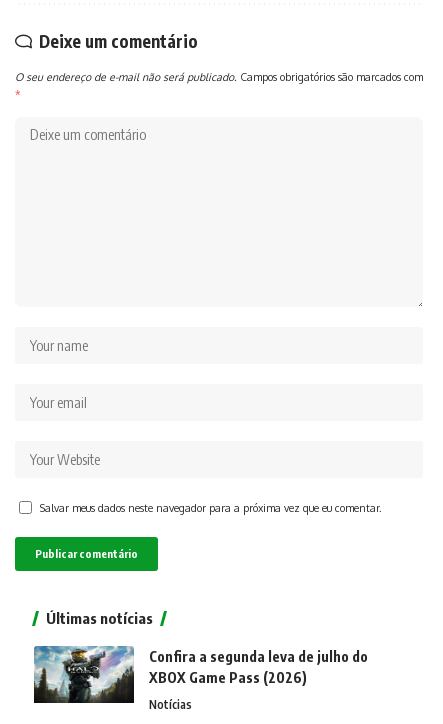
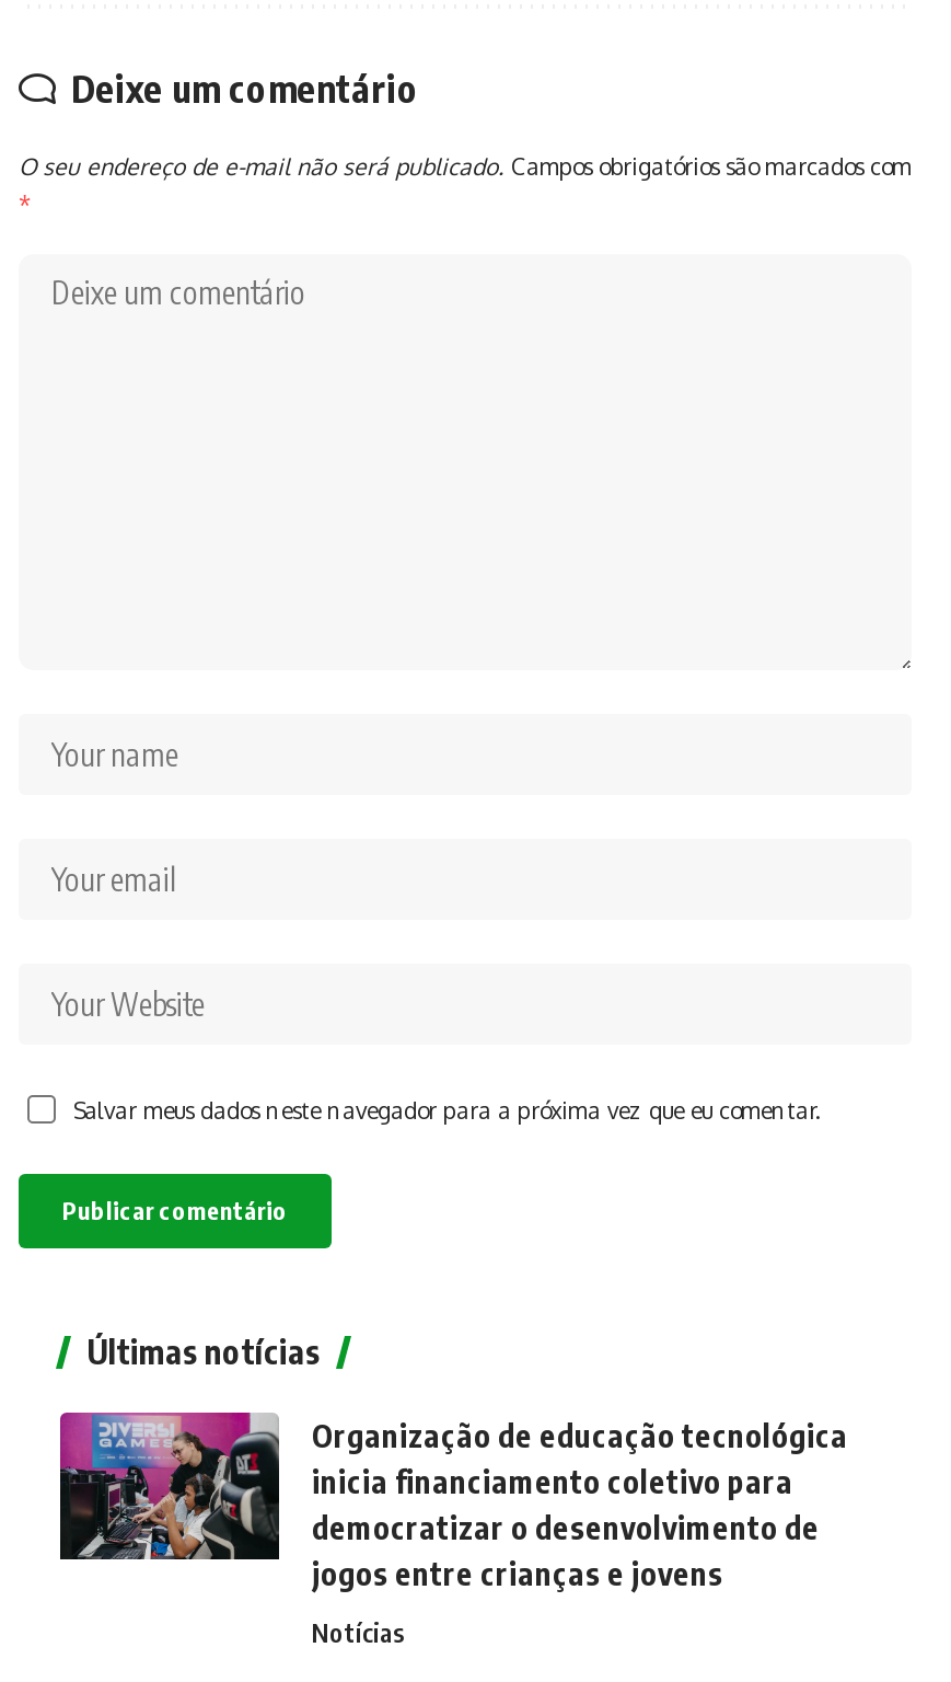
[33,645,368,704] [image] | Confira a segunda leva de julho do | XBOX Game Pass (2026) -> [58,1410,848,1593] [image] | Organização de educação tecnológica | inicia financiamento coletivo para | democratizar o desenvolvimento de | jogos entre crianças e jovens

